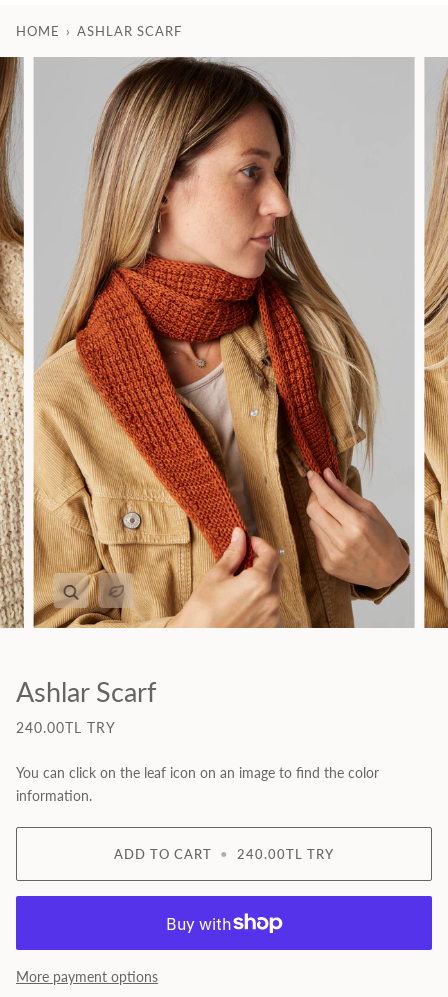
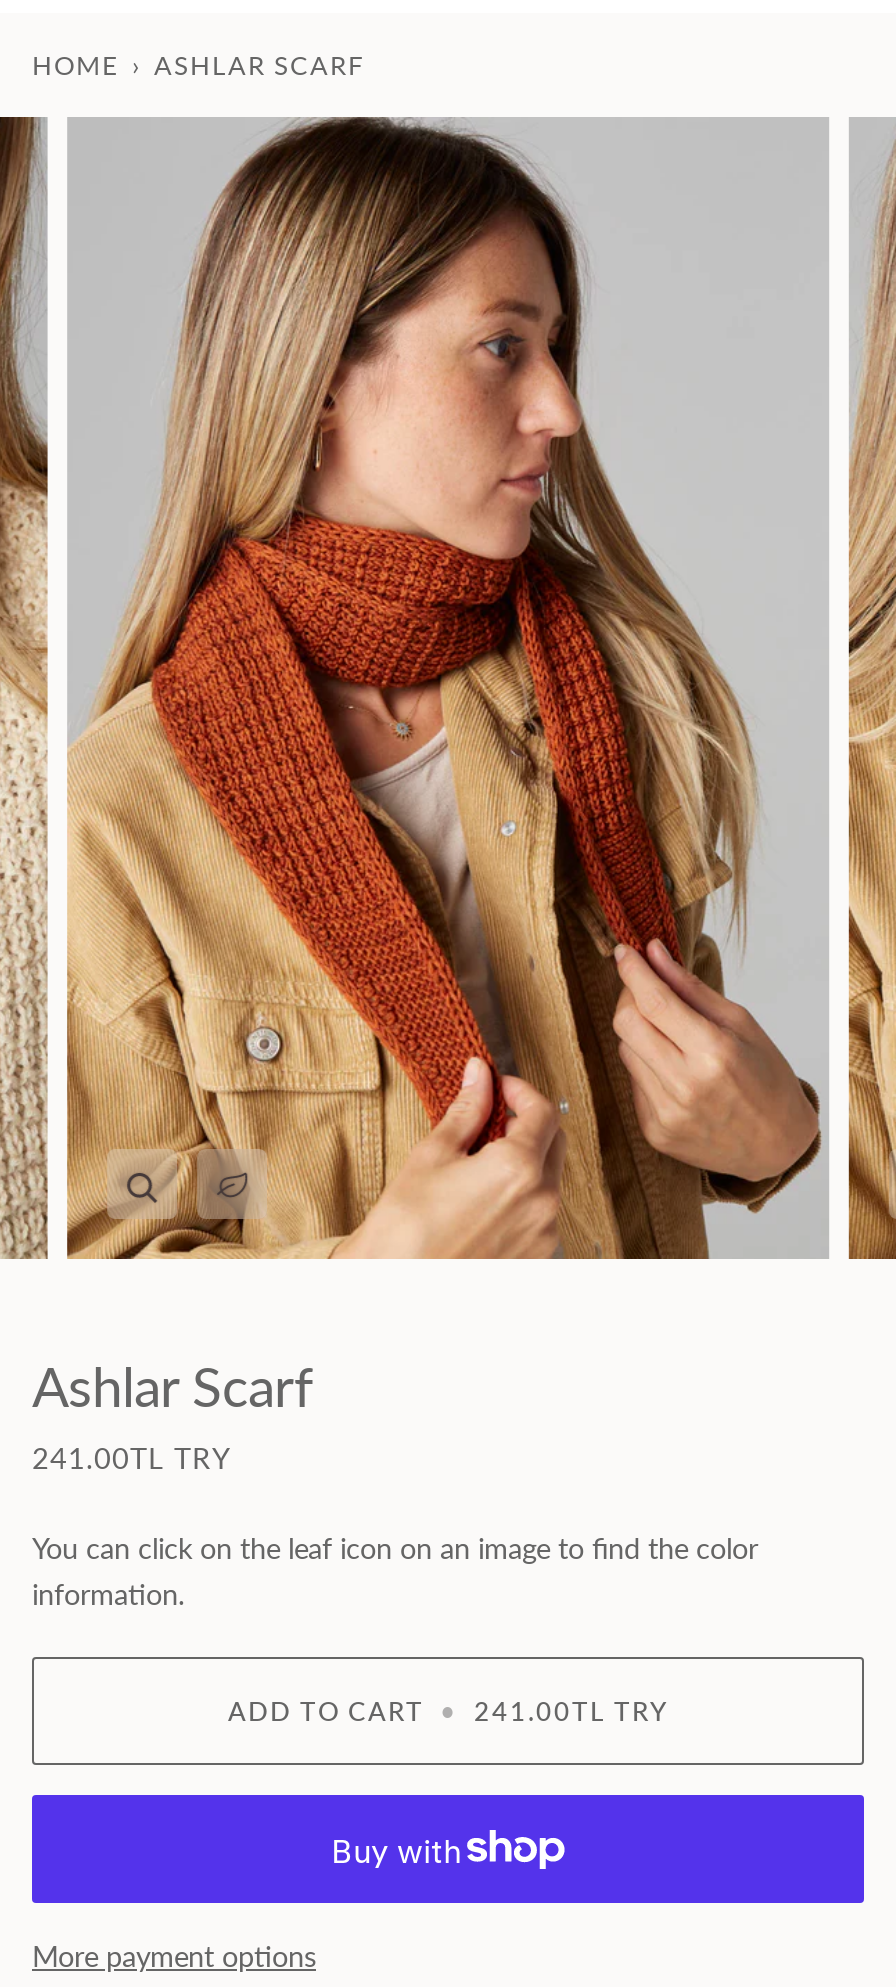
[16,719,116,736] 240.00TL TRY -> [32,1442,232,1476] 241.00TL TRY
[114,846,334,862] ADD TO CART • 240.00TL TRY -> [228,1695,668,1727] ADD TO CART • 241.00TL TRY

